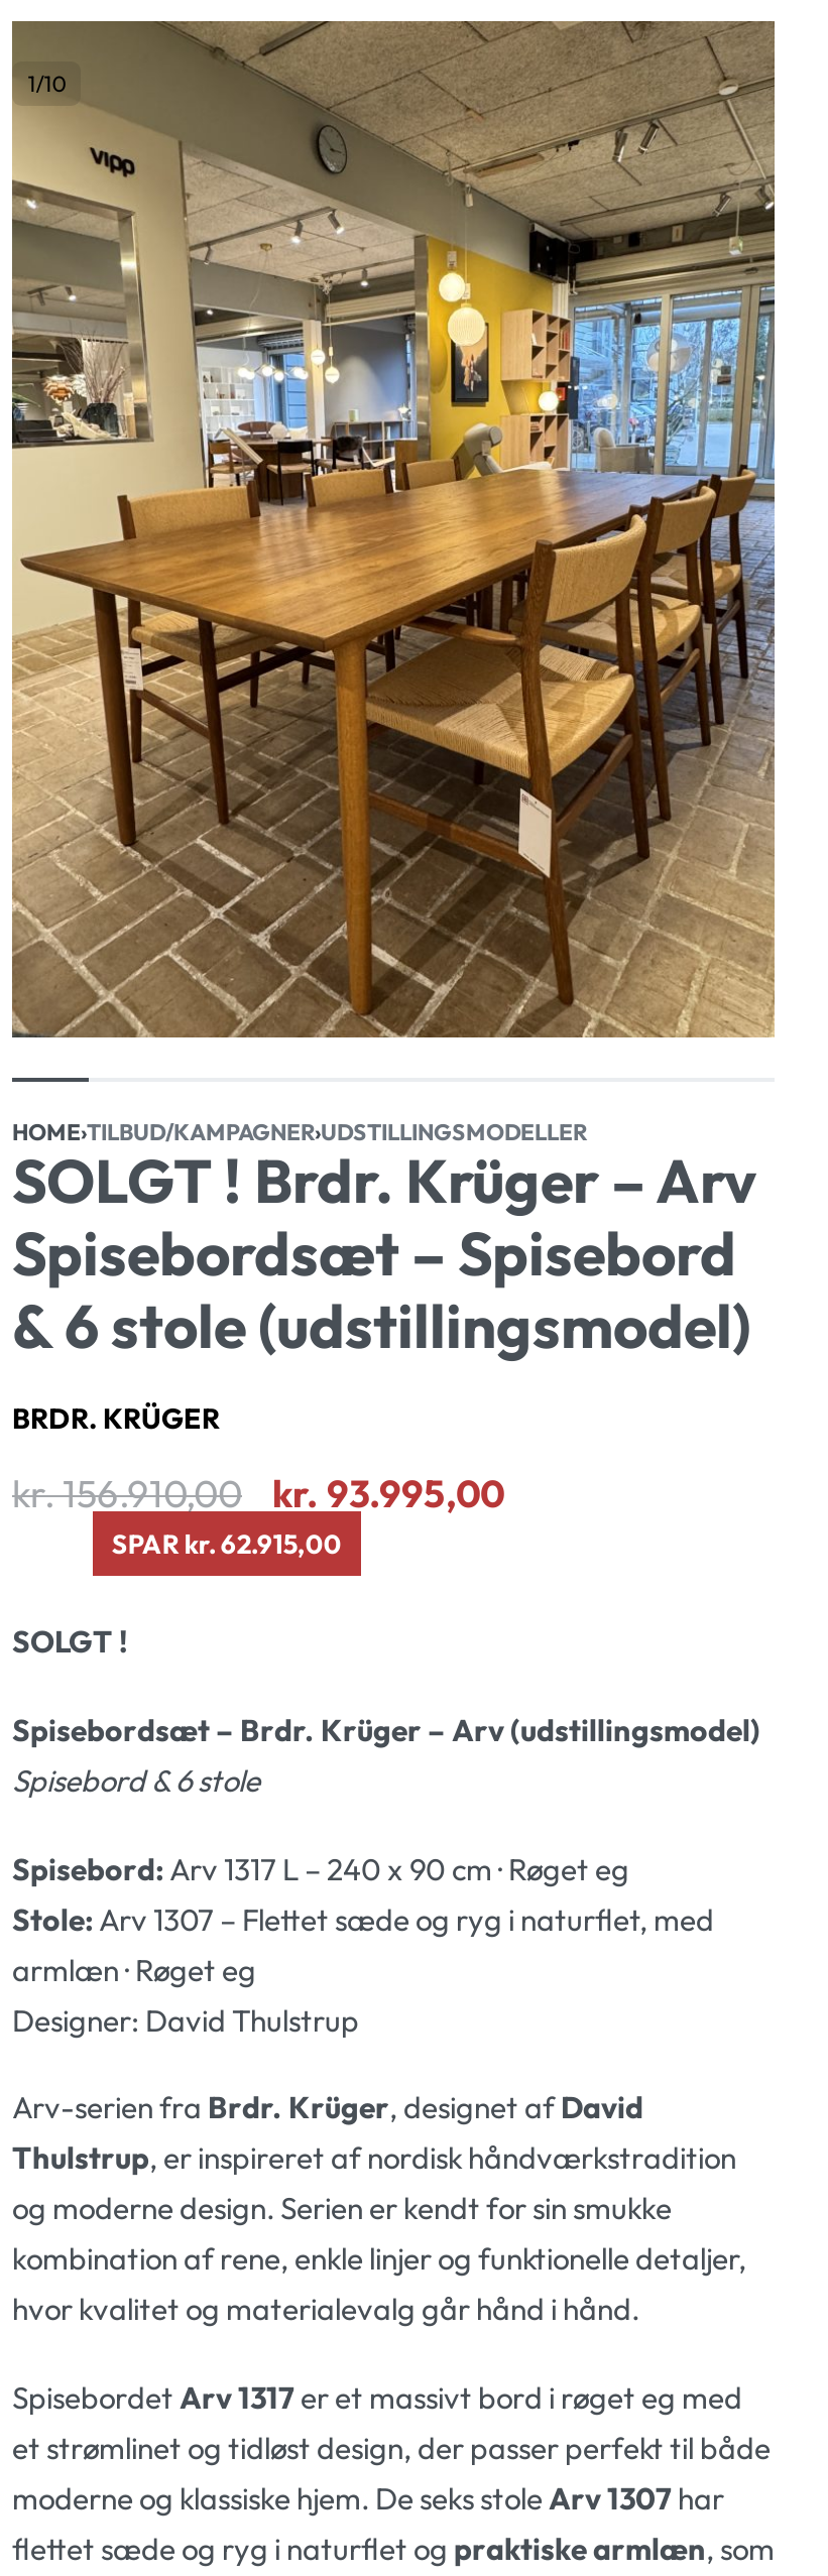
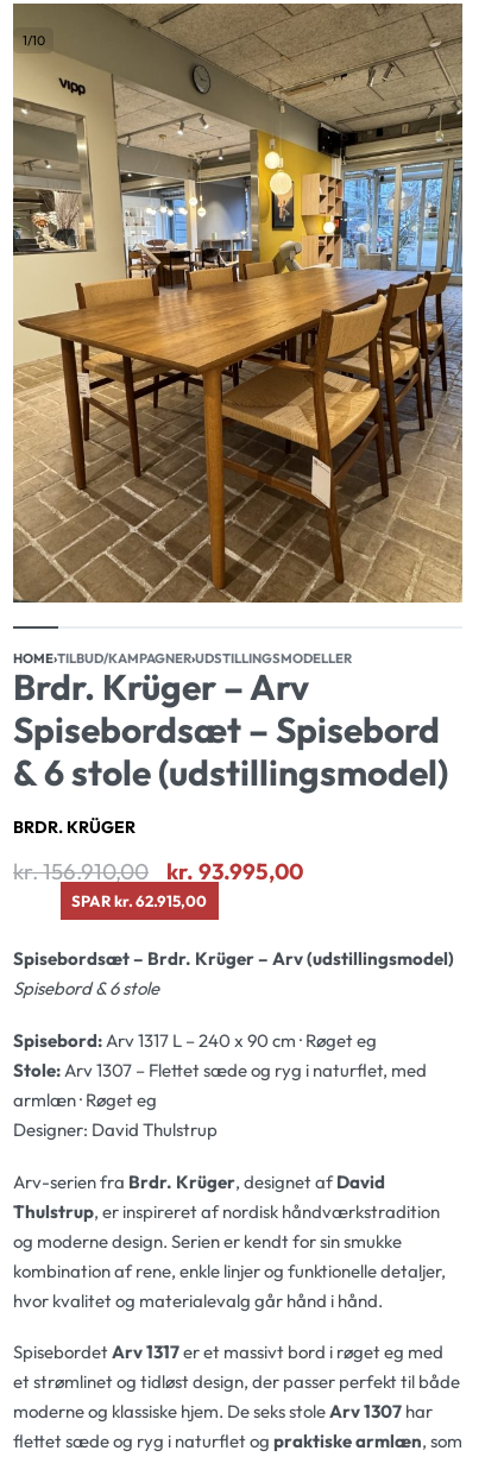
[12,1142,756,1218] SOLGT ! Brdr. Krüger – Arv -> [13,664,309,709] Brdr. Krüger – Arv
[12,1622,127,1661] SOLGT ! -> none

